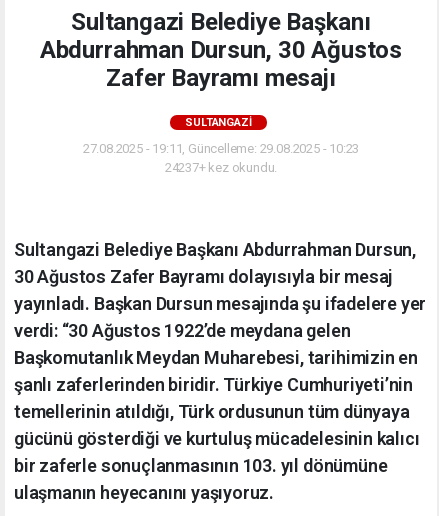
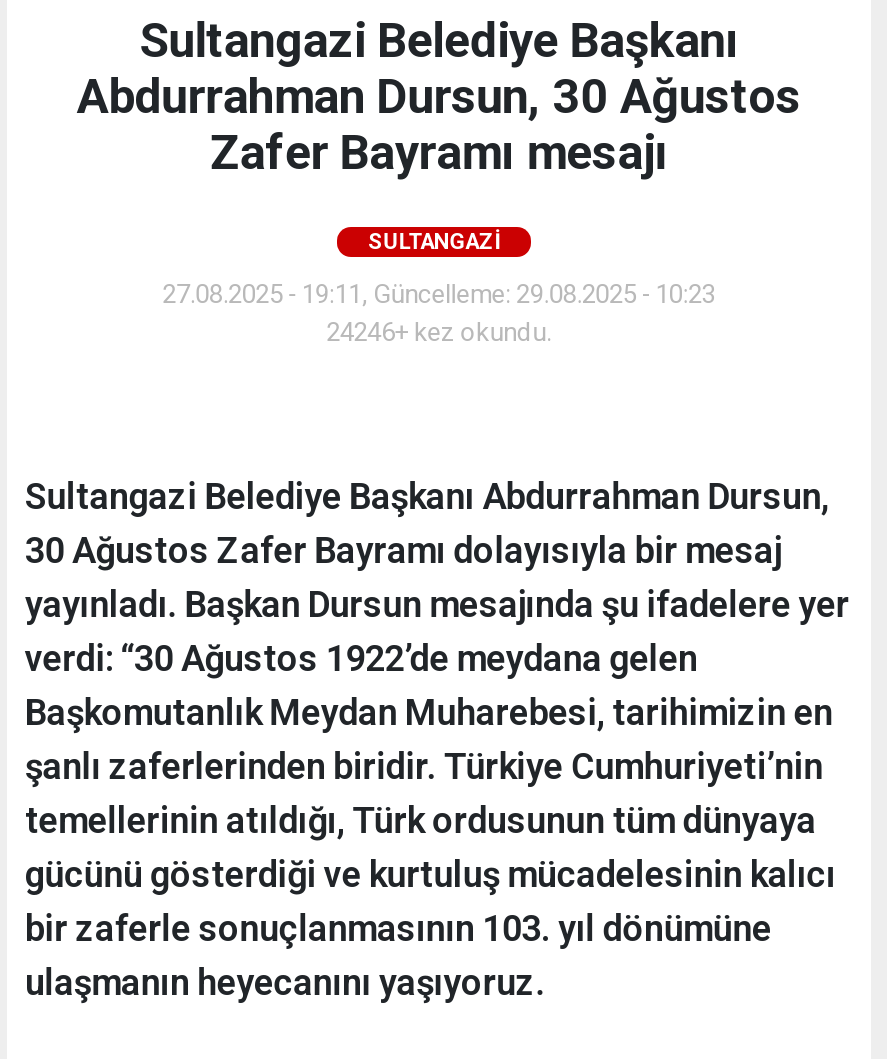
[165,159,277,174] 24237+ kez okundu. -> [326,318,552,348] 24246+ kez okundu.

